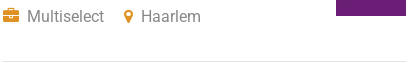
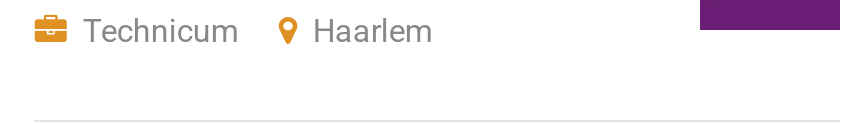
[27,7,104,26] Multiselect -> [83,11,239,49] Technicum

